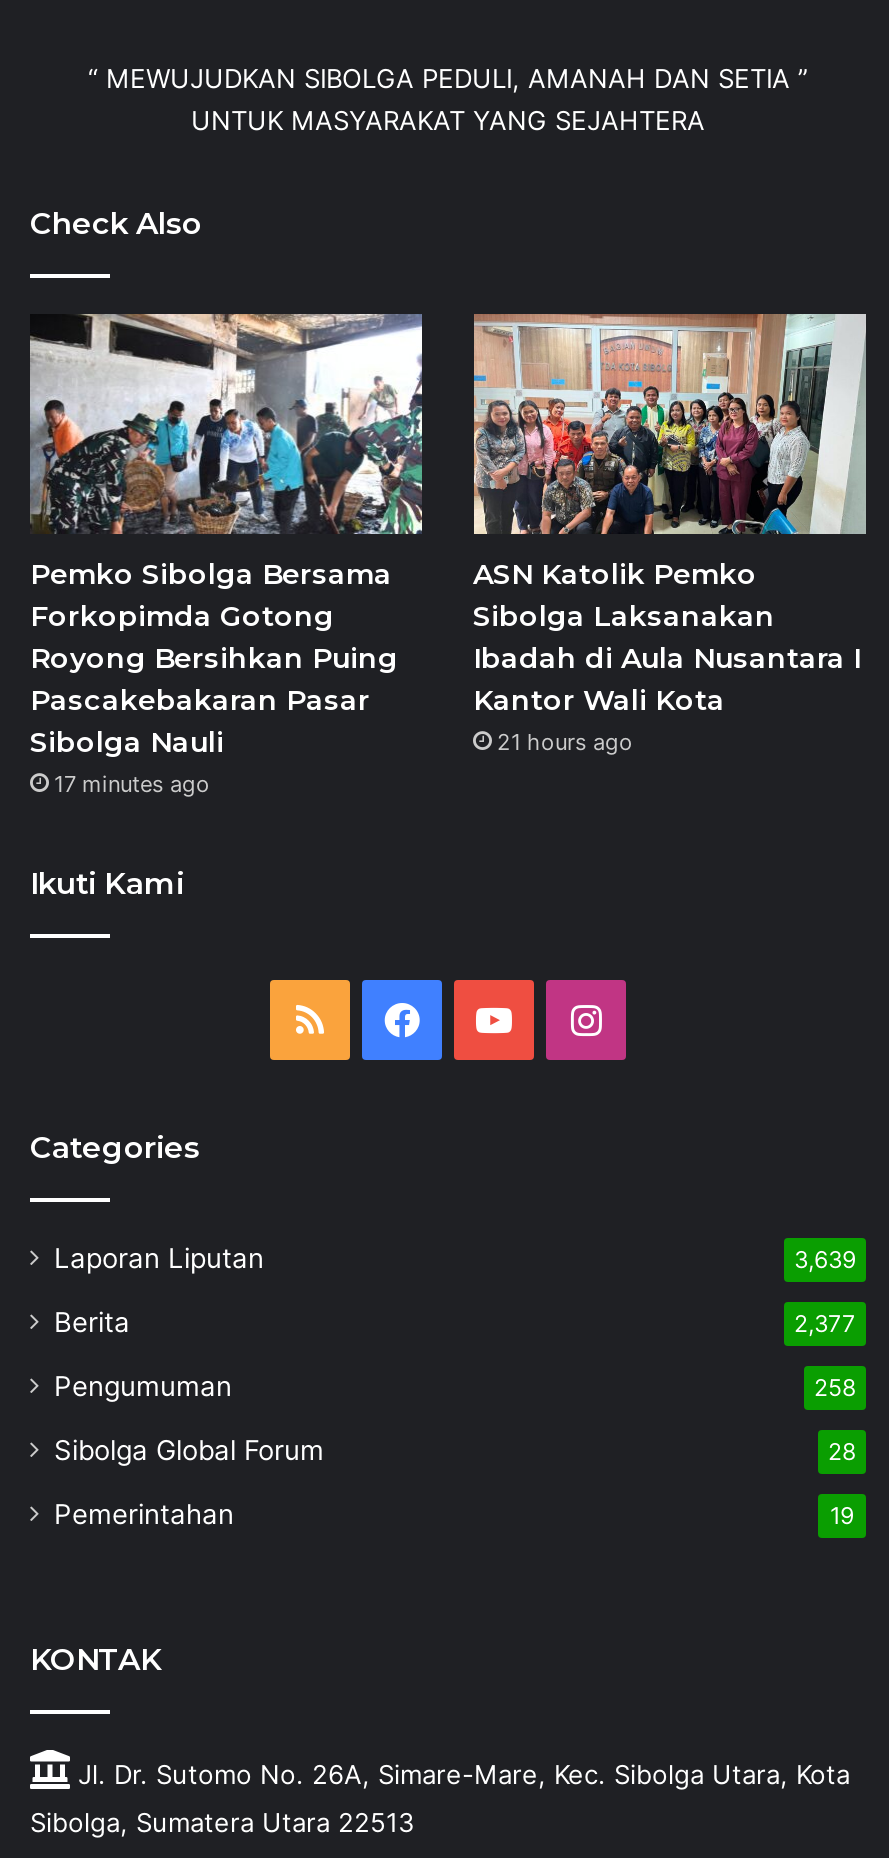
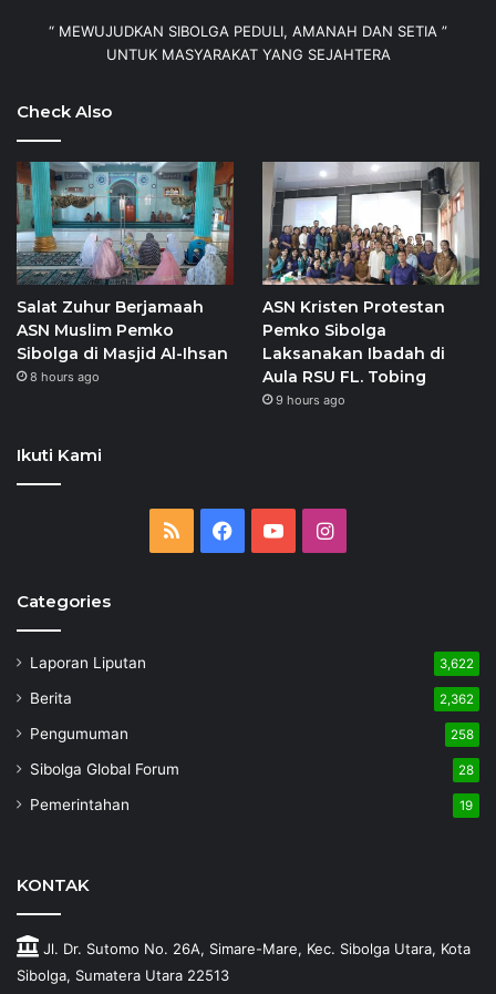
[28,313,424,798] [image] | Pemko Sibolga Bersama | Forkopimda Gotong | Royong Bersihkan Puing | Pascakebakaran Pasar | Sibolga Nauli | 17 minutes ago -> [17,161,234,384] [image] | Salat Zuhur Berjamaah | ASN Muslim Pemko | Sibolga di Masjid Al-Ihsan | 8 hours ago
[473,313,866,756] [image] | ASN Katolik Pemko | Sibolga Laksanakan | Ibadah di Aula Nusantara I | Kantor Wali Kota | 21 hours ago -> [262,161,479,407] [image] | ASN Kristen Protestan | Pemko Sibolga | Laksanakan Ibadah di | Aula RSU FL. Tobing | 9 hours ago
[794,1246,856,1274] 3,639 -> [440,656,474,671] 3,622
[794,1310,856,1338] 2,377 -> [440,691,474,707] 2,362

